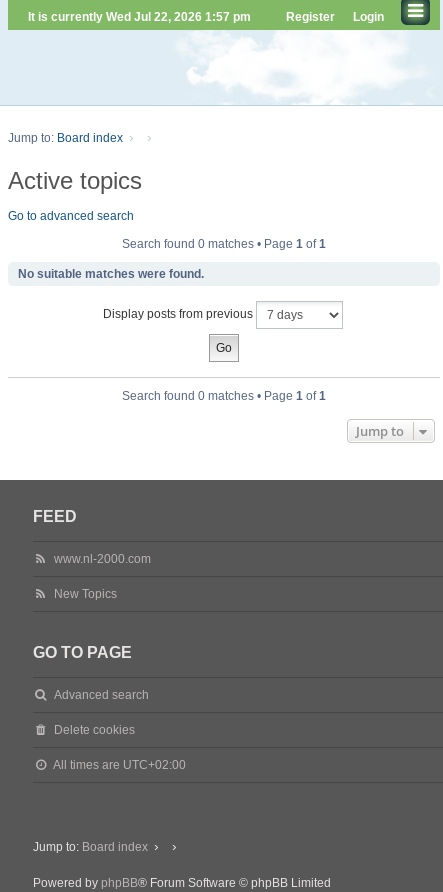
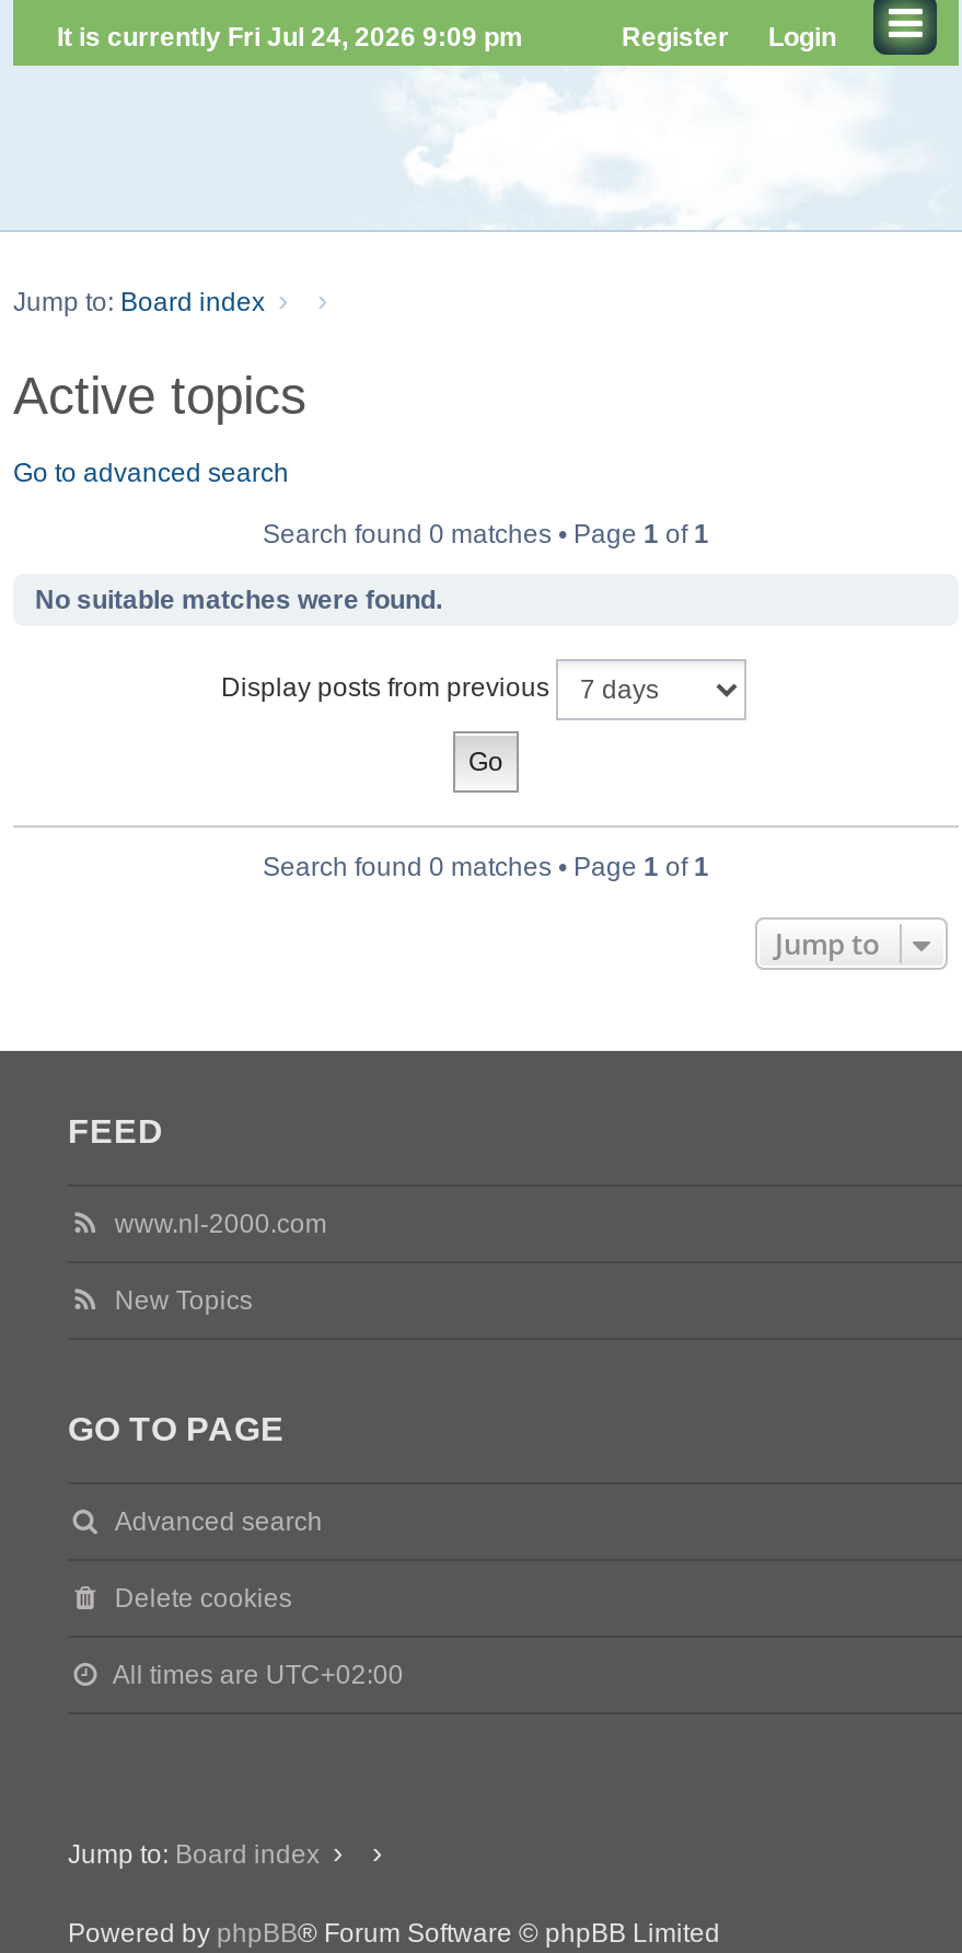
[28,10,251,24] It is currently Wed Jul 22, 2026 1:57 pm -> [57,22,523,53] It is currently Fri Jul 24, 2026 9:09 pm

